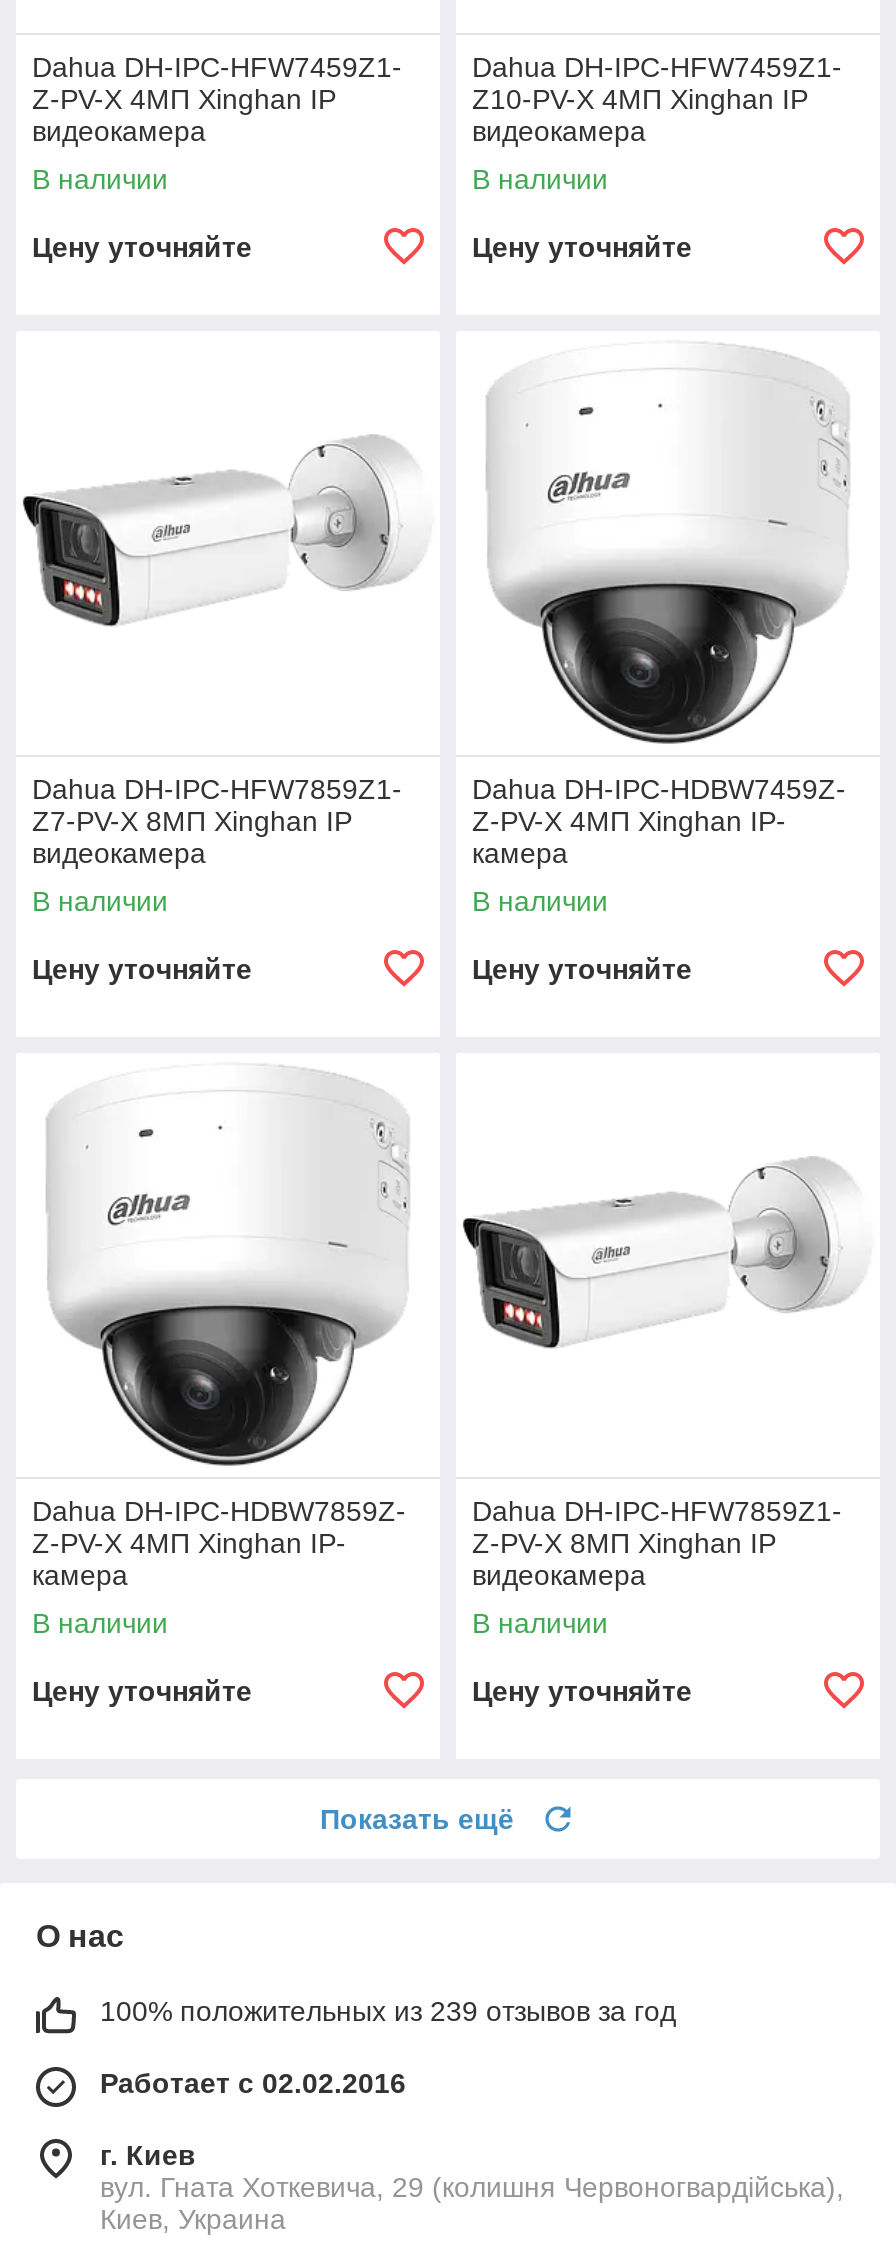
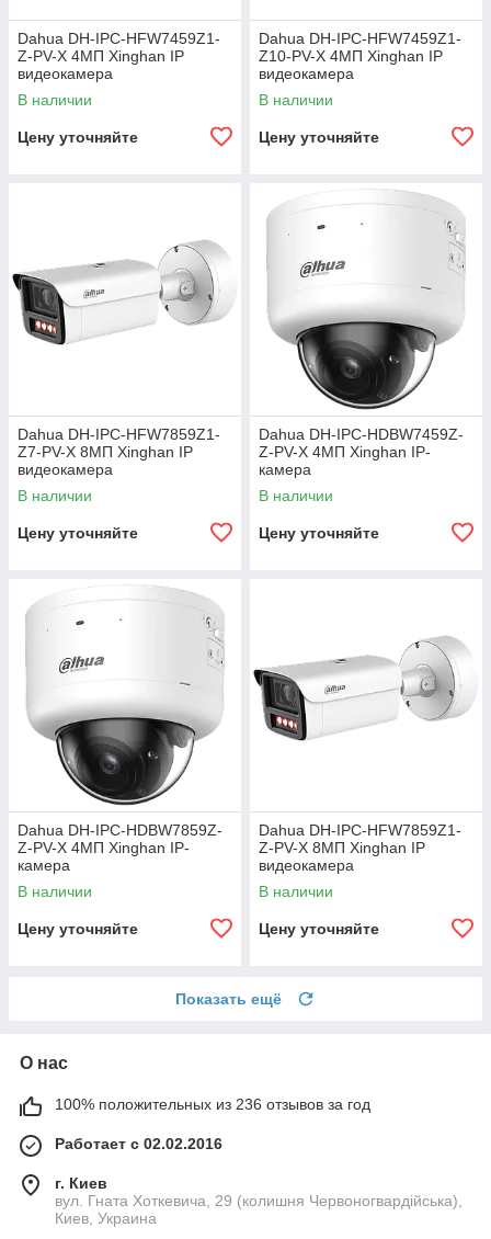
[100,1995,676,2027] 100% положительных из 239 отзывов за год -> [55,1095,370,1113] 100% положительных из 236 отзывов за год

